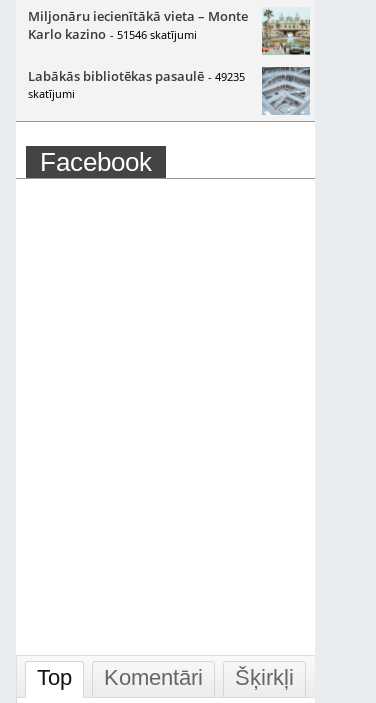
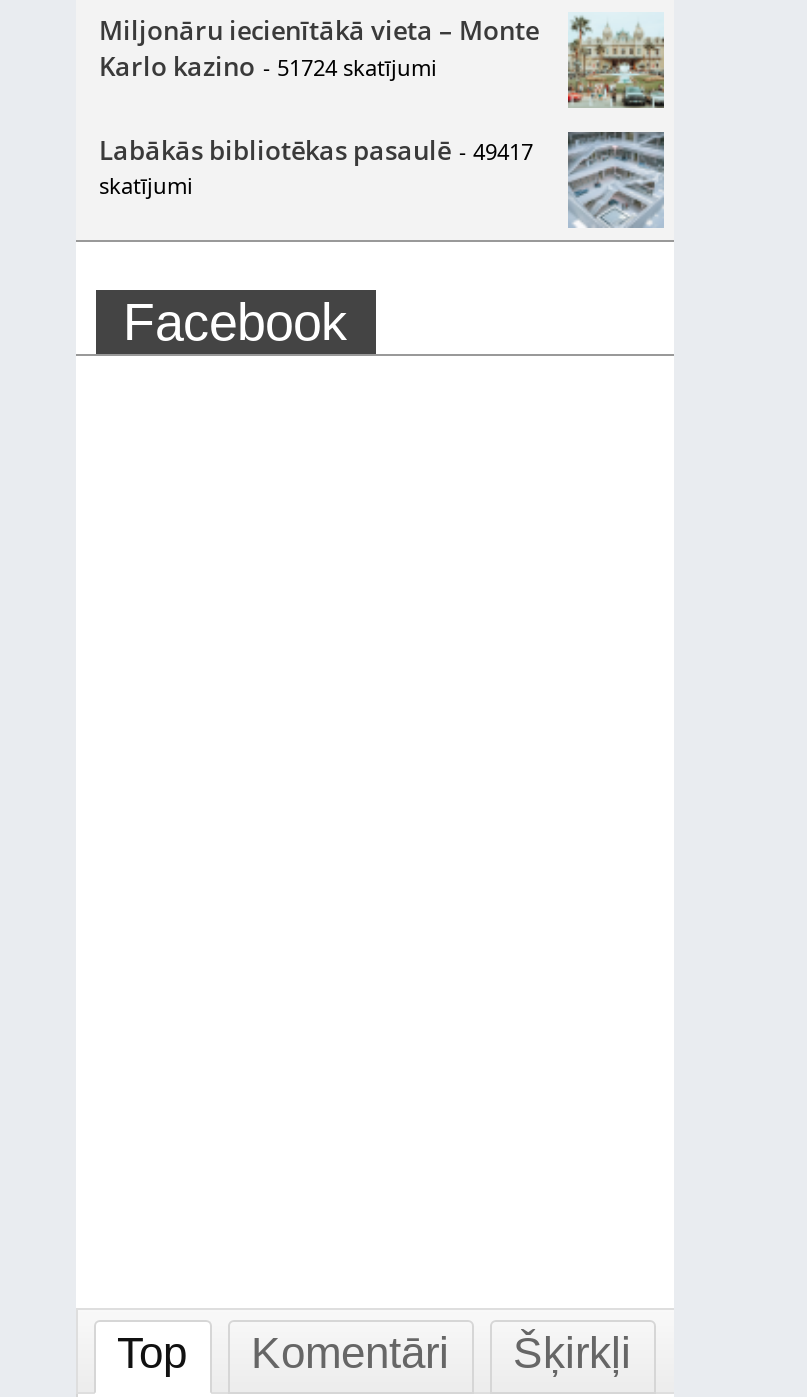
[27,25,196,43] Karlo kazino - 51546 skatījumi -> [99,48,437,84] Karlo kazino - 51724 skatījumi
[27,67,244,85] Labākās bibliotēkas pasaulē - 49235 -> [99,132,533,168] Labākās bibliotēkas pasaulē - 49417

